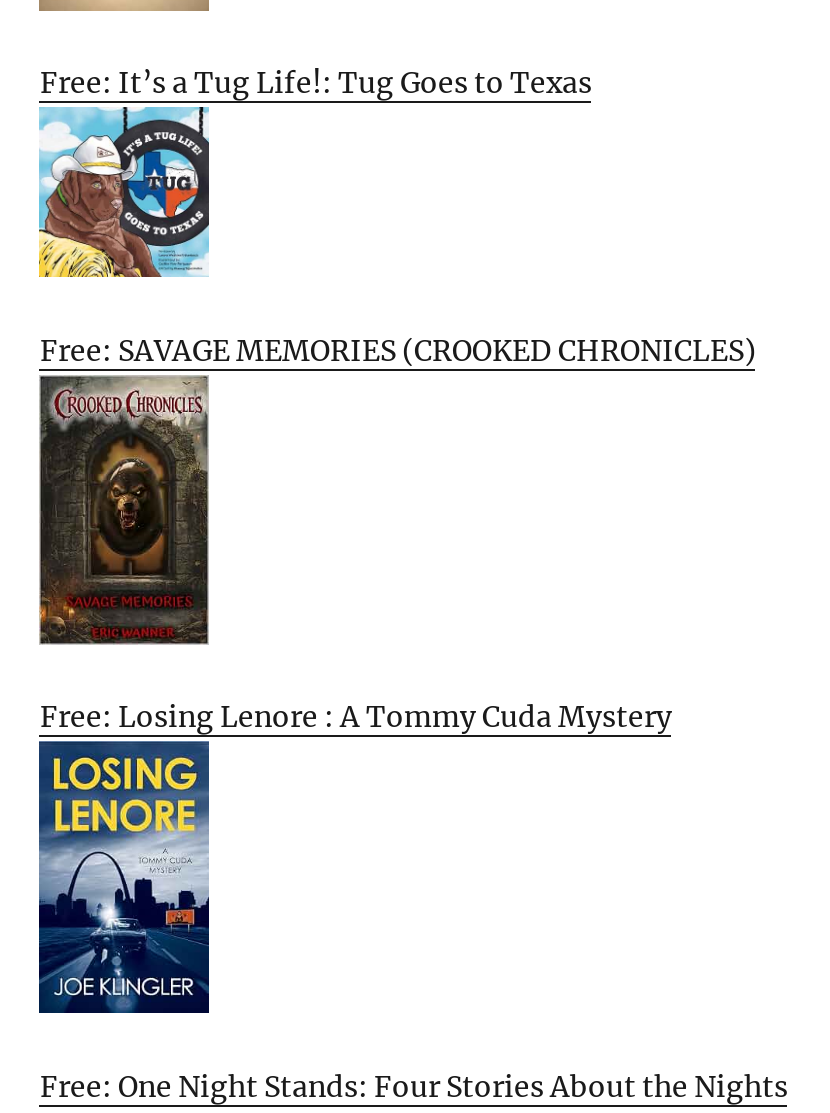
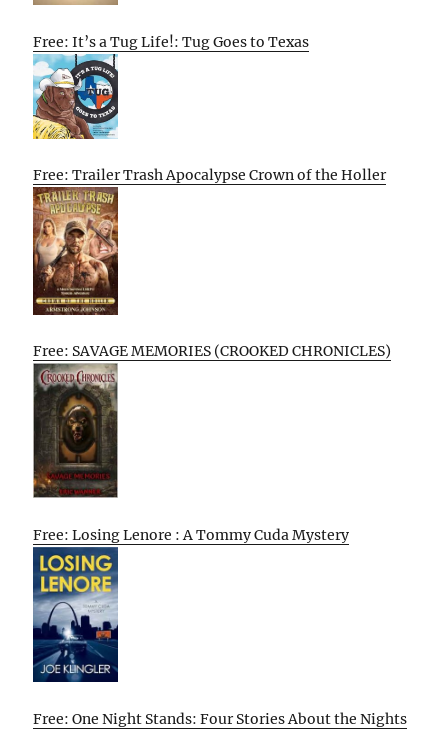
none -> [32,192,119,316] [image]
none -> [33,166,386,184] Free: Trailer Trash Apocalypse Crown of the Holler

